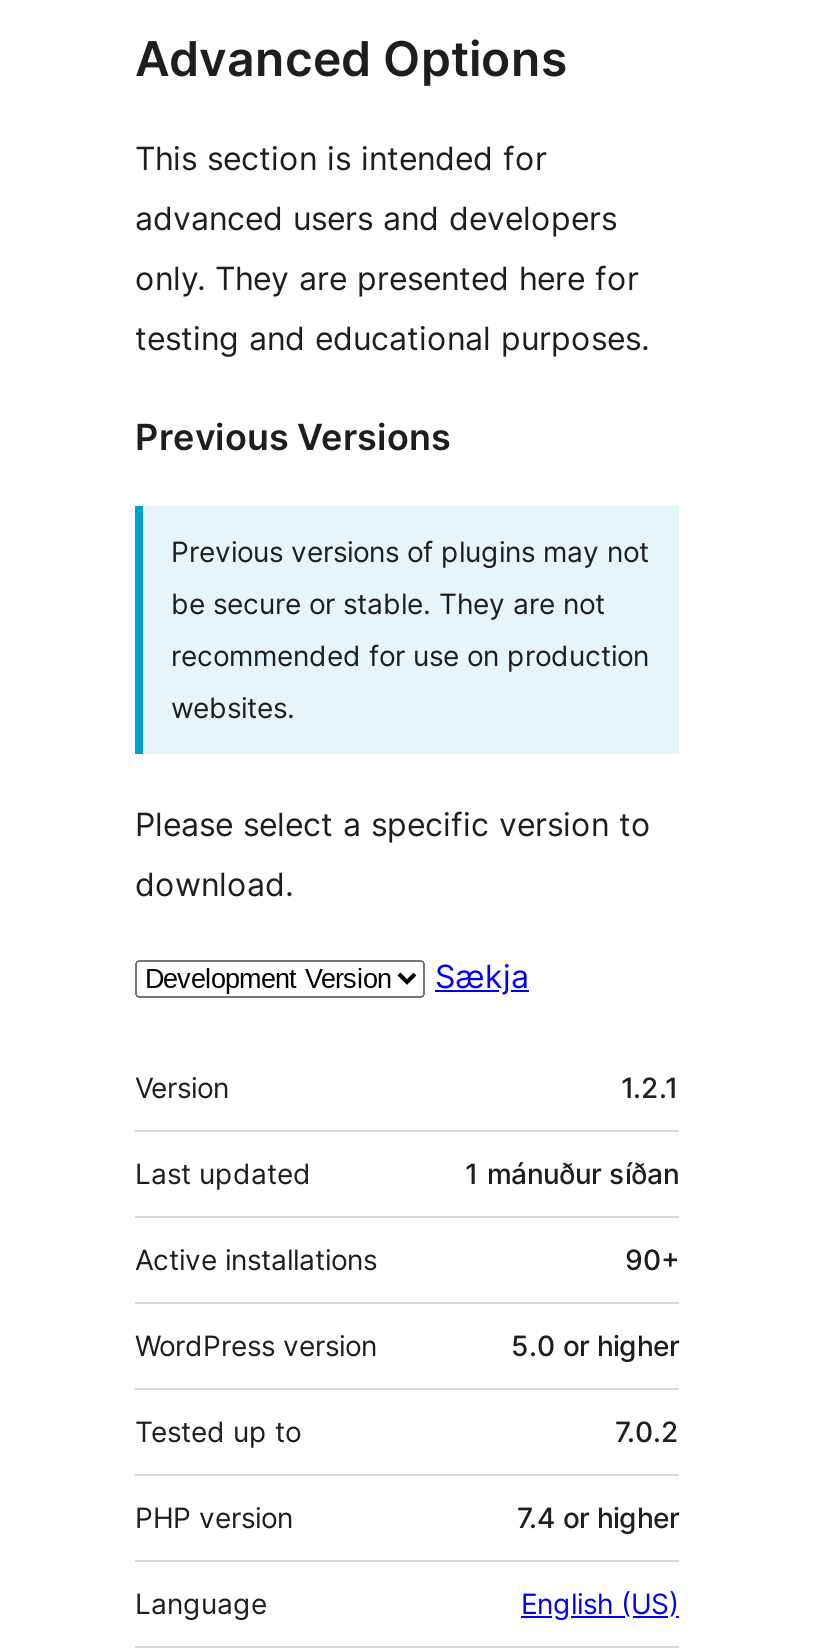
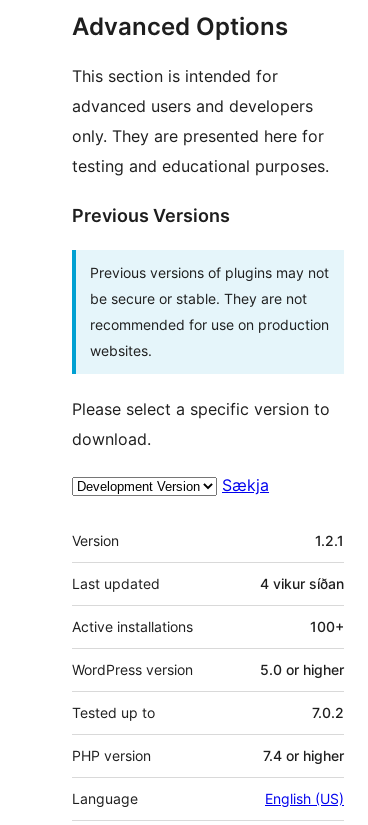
[465,1156,679,1190] 1 mánuður síðan -> [260,575,344,592] 4 vikur síðan
[625,1242,679,1276] 90+ -> [310,618,344,635] 100+

